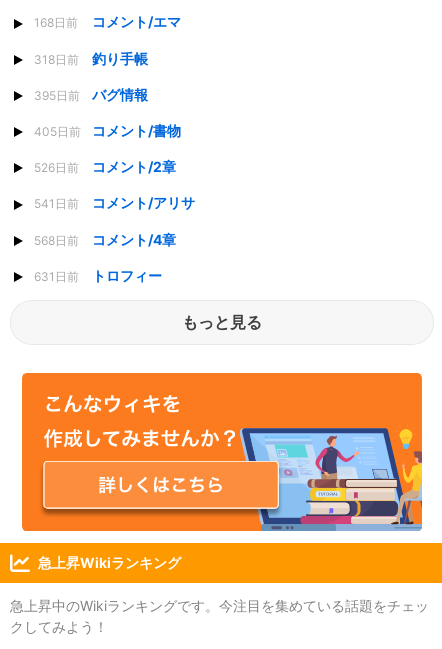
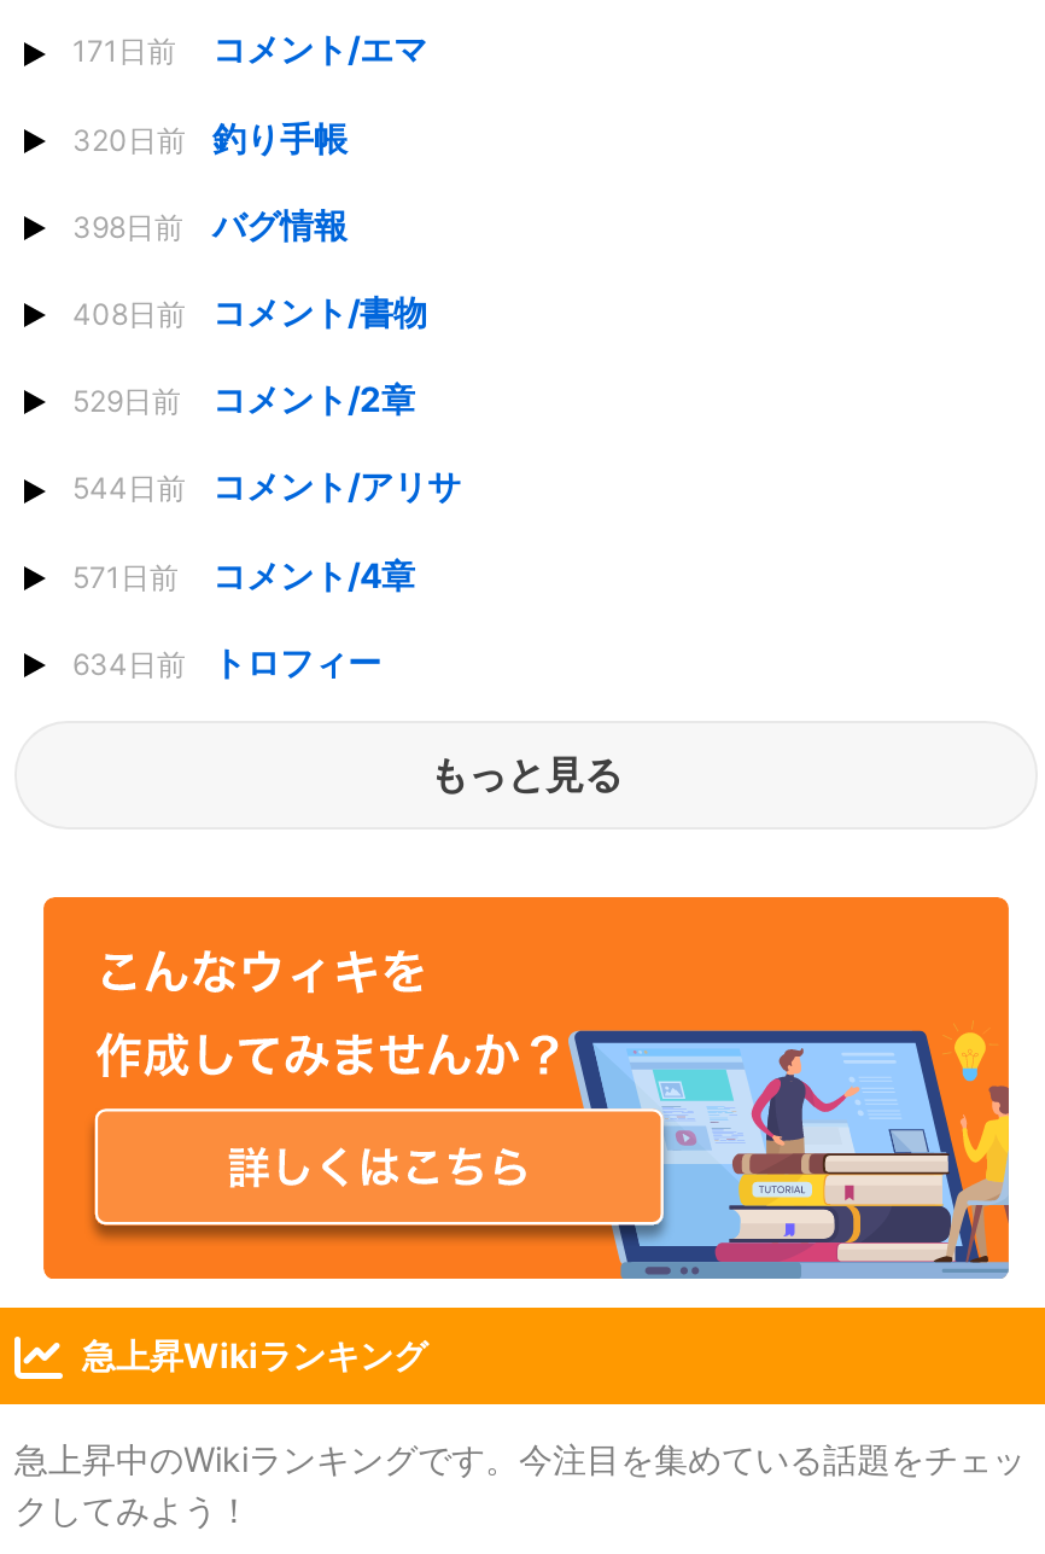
[34,13,181,30] 168日前 コメント/エマ -> [72,29,427,70] 171日前 コメント/エマ
[34,50,148,67] 318日前 釣り手帳 -> [72,116,348,157] 320日前 釣り手帳
[34,88,80,103] 395日前 -> [72,208,183,245] 398日前
[34,122,181,139] 405日前 コメント/書物 -> [72,291,427,332] 408日前 コメント/書物
[34,158,176,175] 526日前 コメント/2章 -> [72,378,415,419] 529日前 コメント/2章
[34,194,195,211] 541日前 コメント/アリサ -> [72,466,461,507] 544日前 コメント/アリサ
[34,230,176,247] 568日前 コメント/4章 -> [72,553,415,594] 571日前 コメント/4章
[34,267,162,284] 631日前 トロフィー -> [72,640,381,681] 634日前 トロフィー

